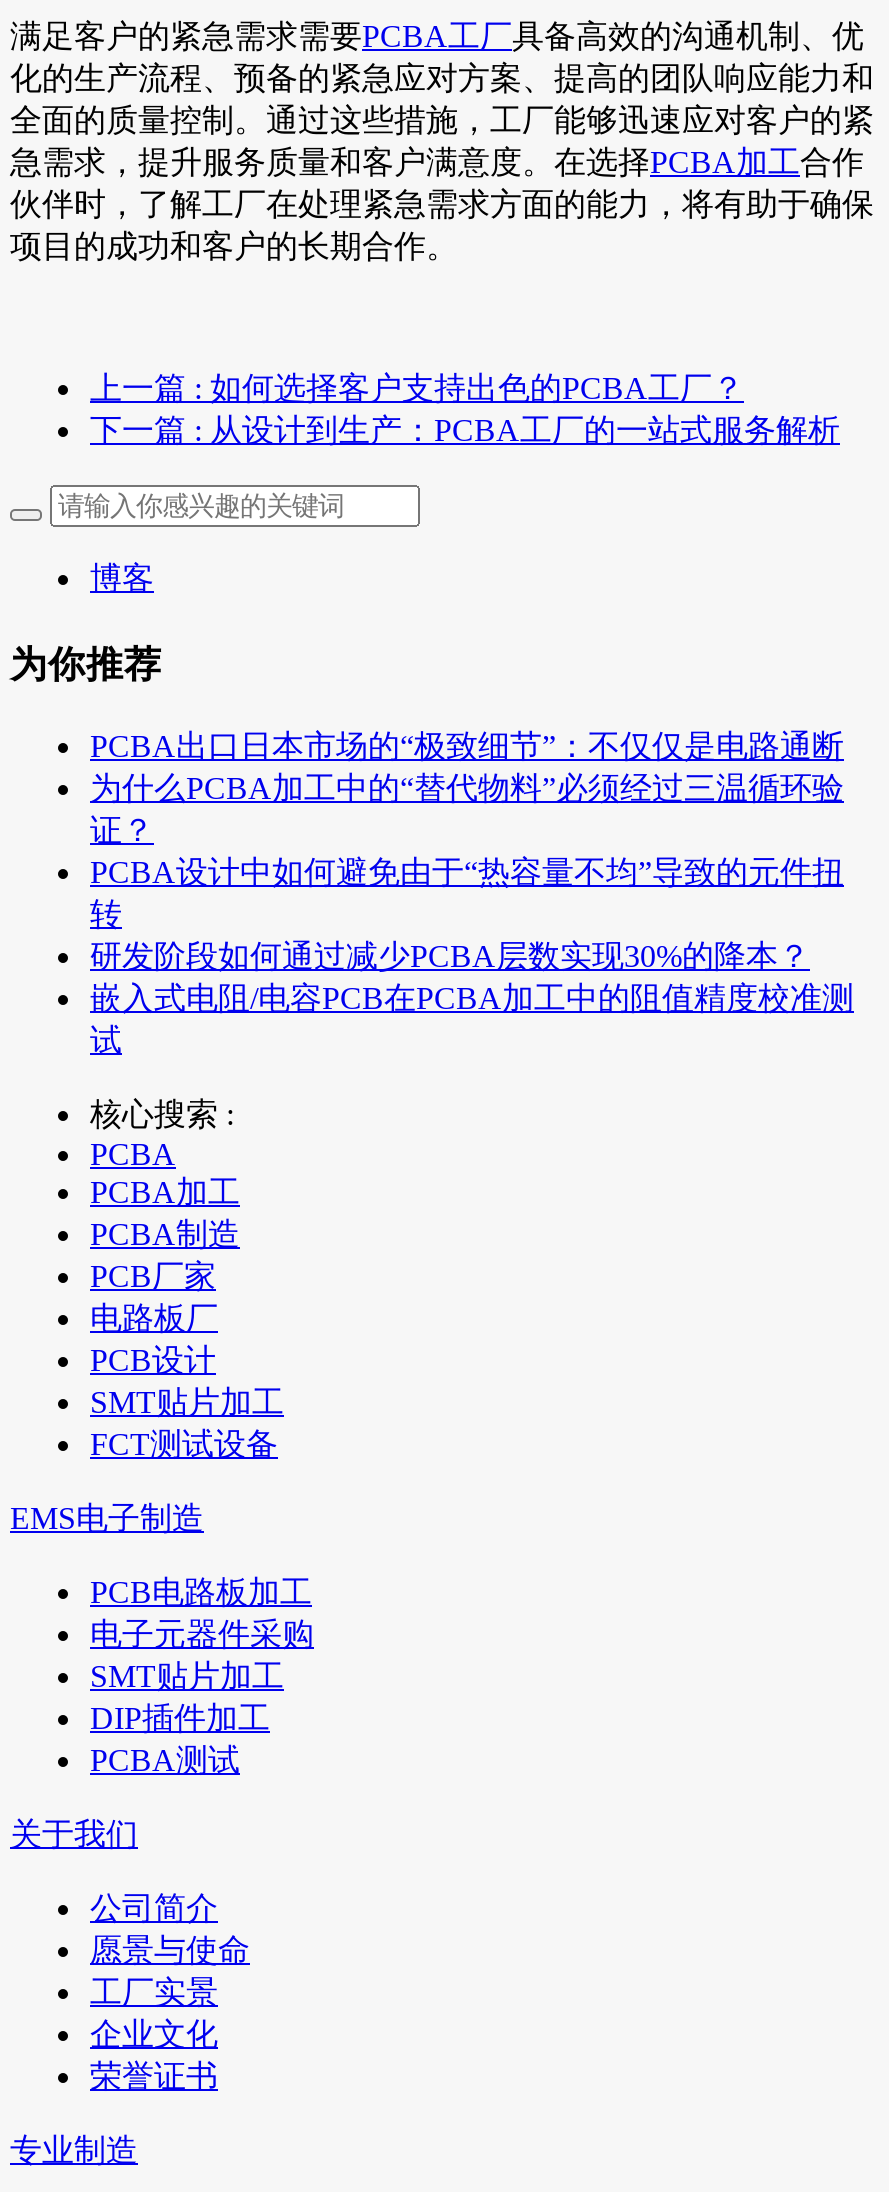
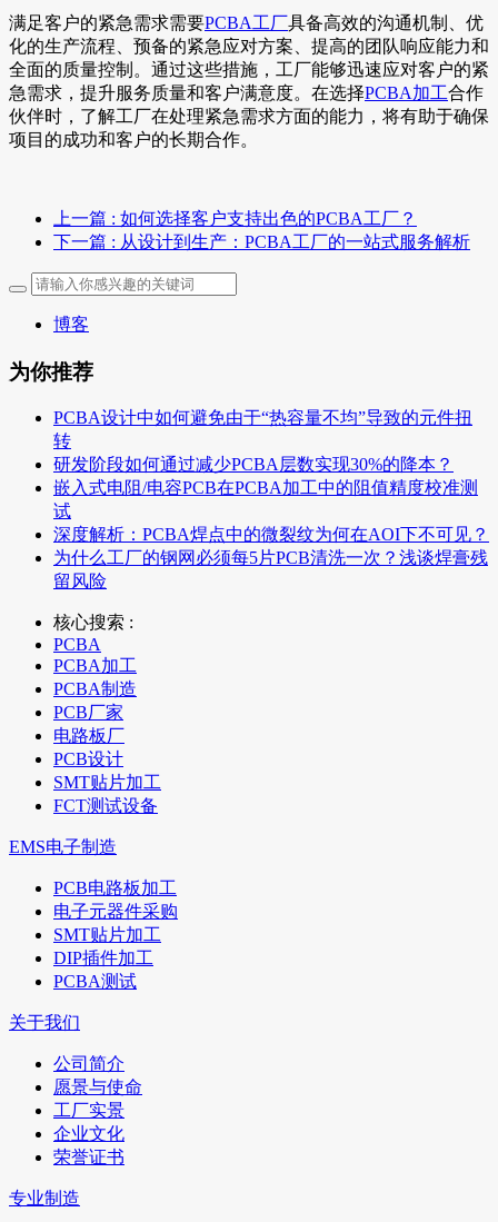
[90,729,844,847] PCBA出口日本市场的“极致细节”：不仅仅是电路通断 | 为什么PCBA加工中的“替代物料”必须经过三温循环验 | 证？ -> none
moved [90,897,854,1057] -> [53,432,478,521]: 转 | 研发阶段如何通过减少PCBA层数实现30%的降本？ | 嵌入式电阻/电容PCB在PCBA加工中的阻值精度校准测 | 试
none -> [53,525,489,591] 深度解析：PCBA焊点中的微裂纹为何在AOI下不可见？ | 为什么工厂的钢网必须每5片PCB清洗一次？浅谈焊膏残 | 留风险

